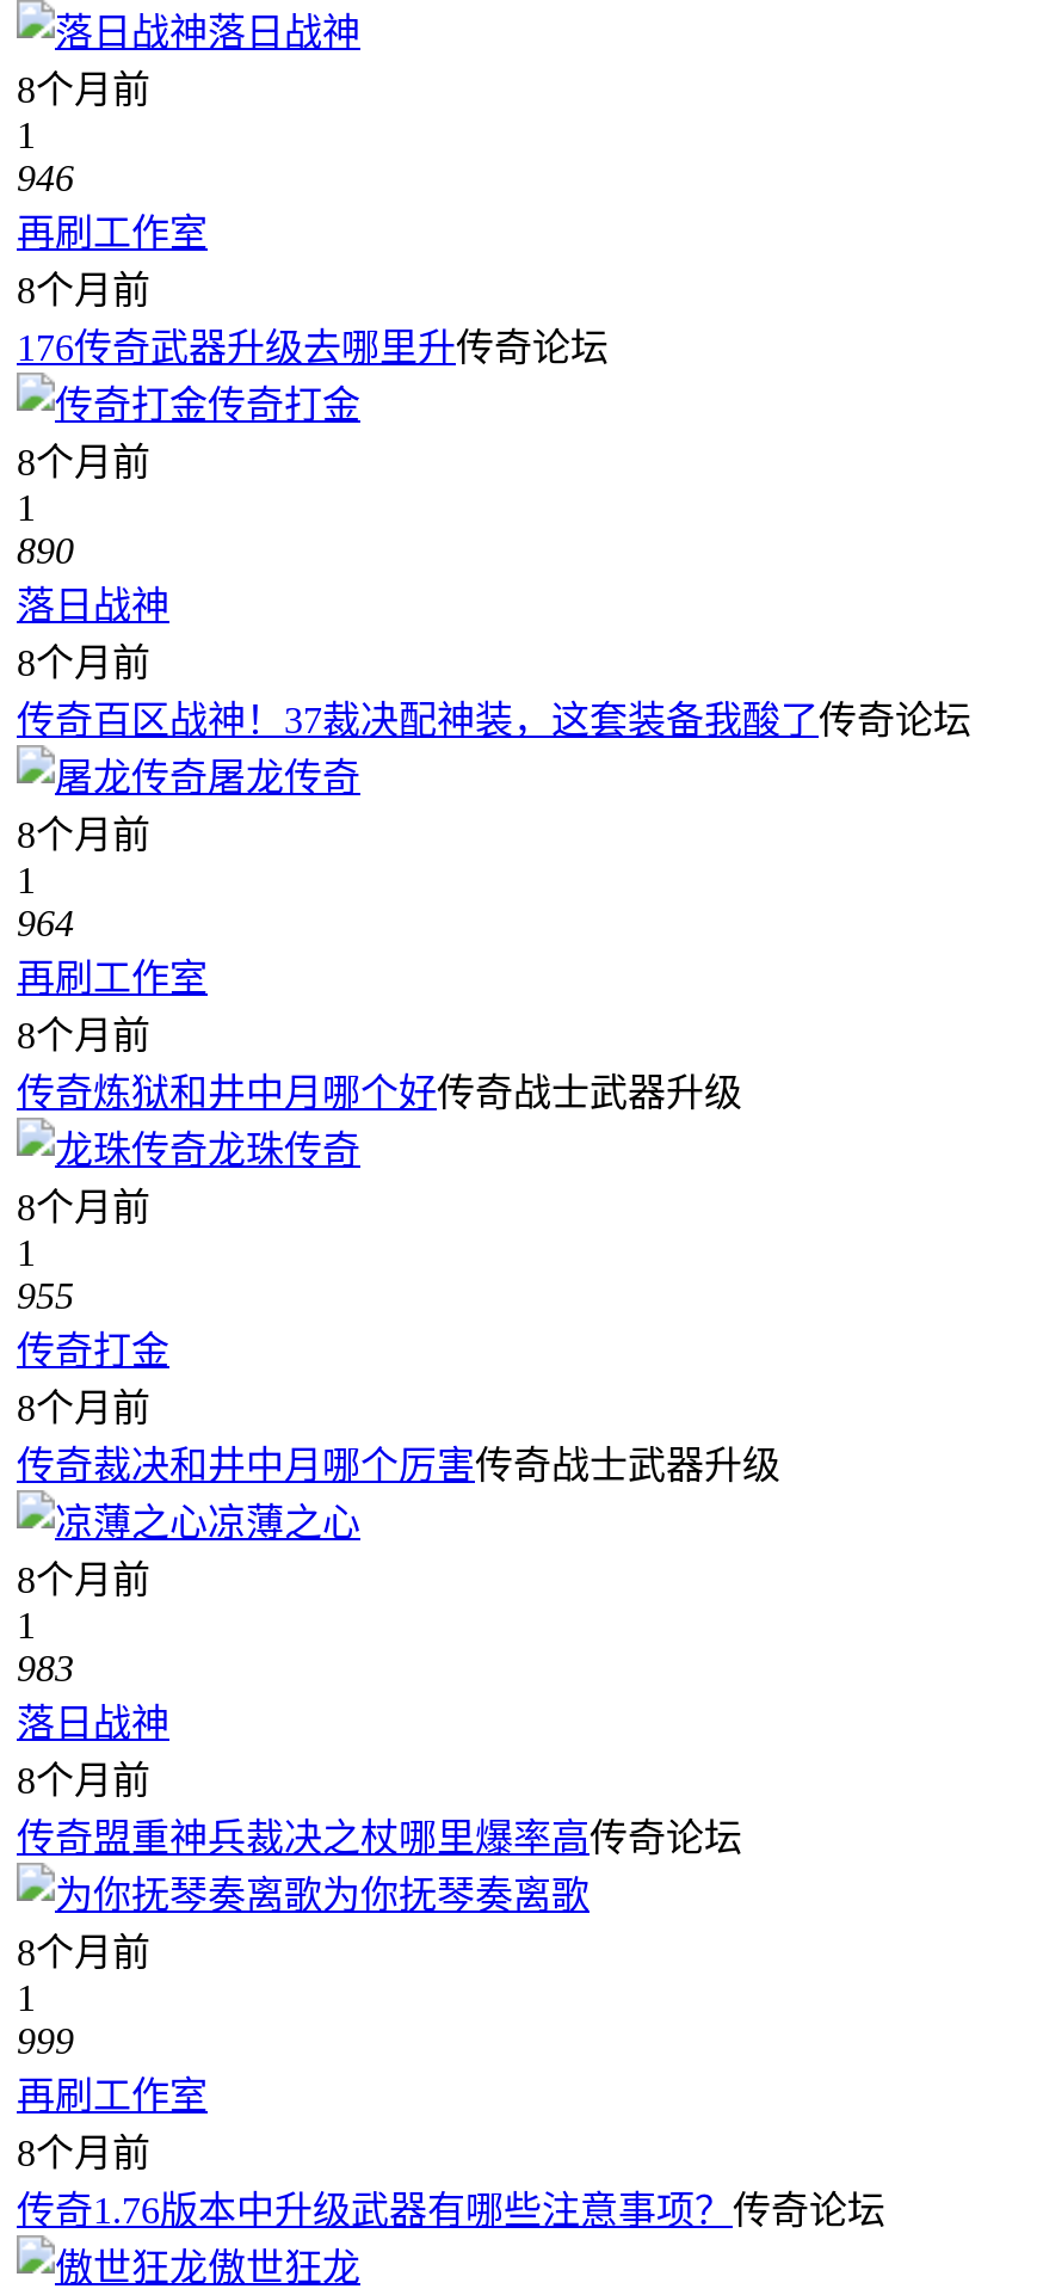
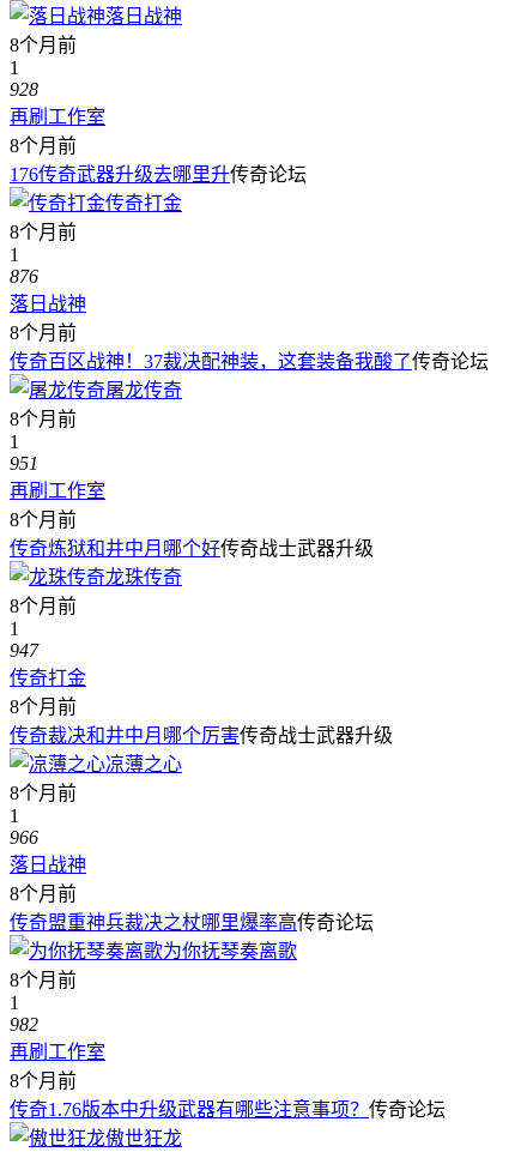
[17,157,74,198] 946 -> [10,79,38,99] 928
[17,530,74,571] 890 -> [10,266,38,286] 876
[17,902,74,943] 964 -> [10,453,38,473] 951
[17,1275,74,1316] 955 -> [10,640,38,660] 947
[17,1648,74,1688] 983 -> [10,827,38,847] 966
[17,2020,74,2061] 999 -> [10,1014,38,1034] 982

